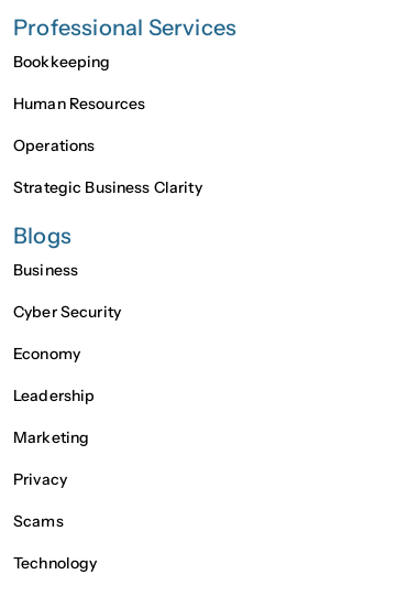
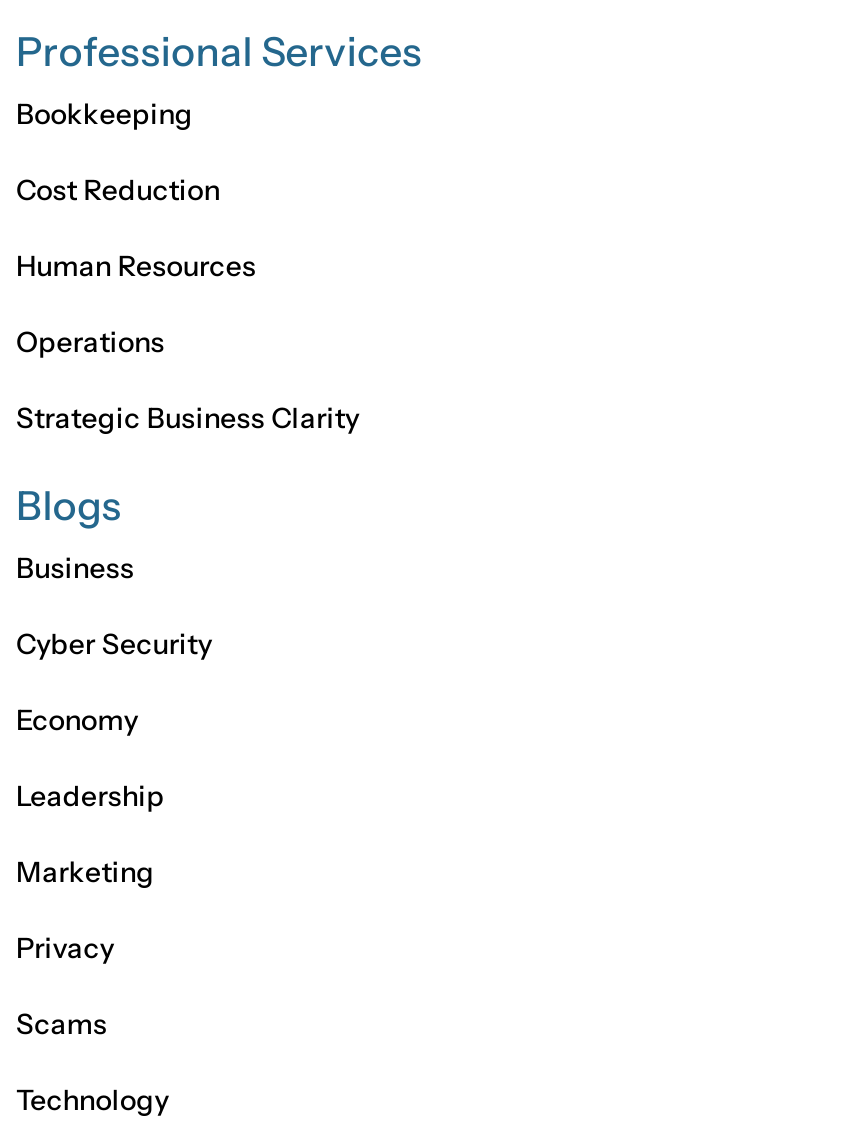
none -> [16,172,220,208] Cost Reduction

